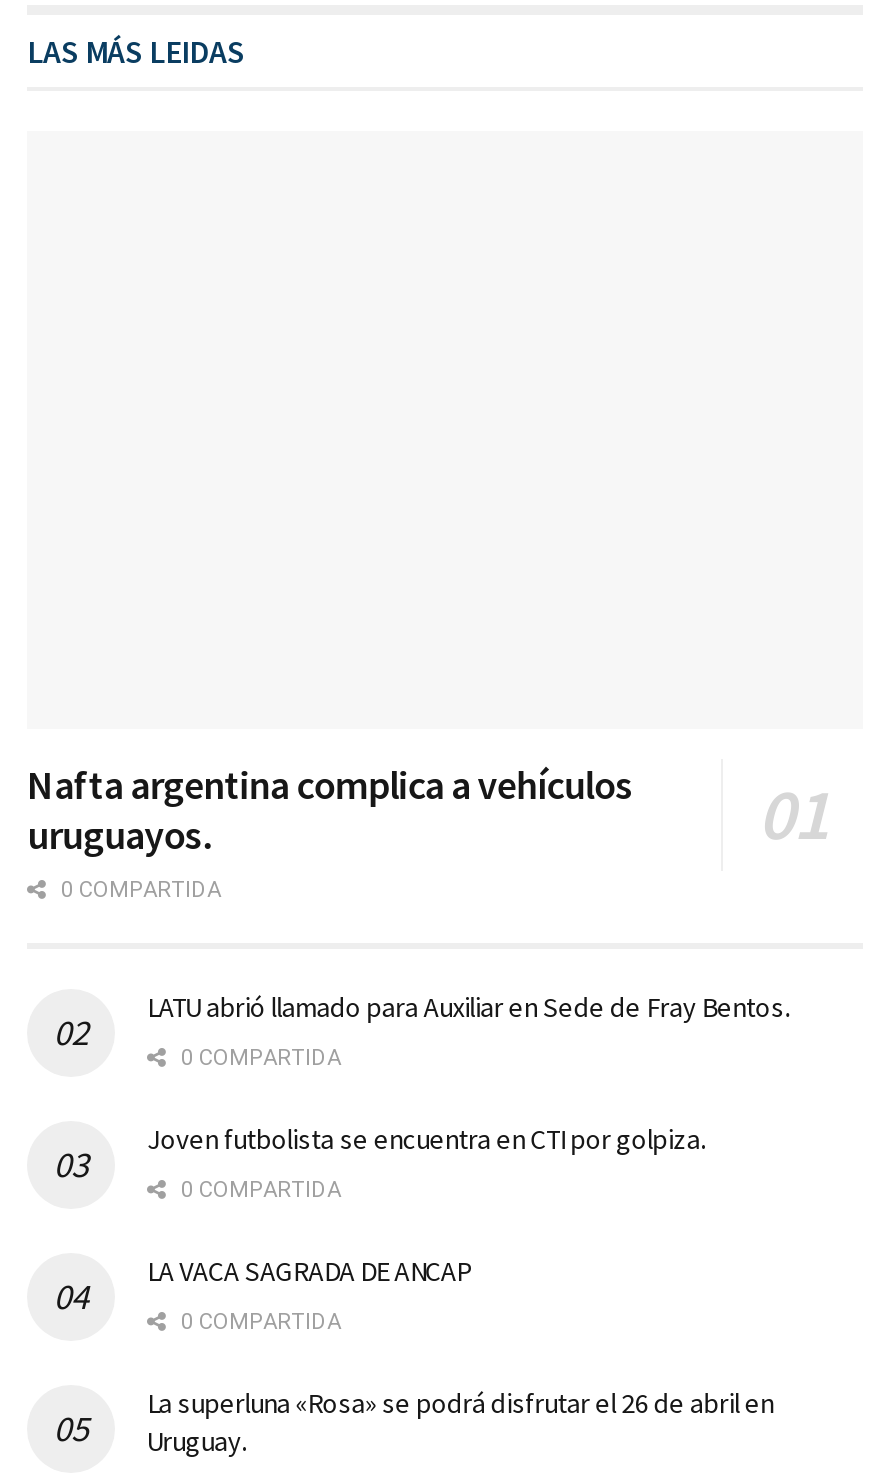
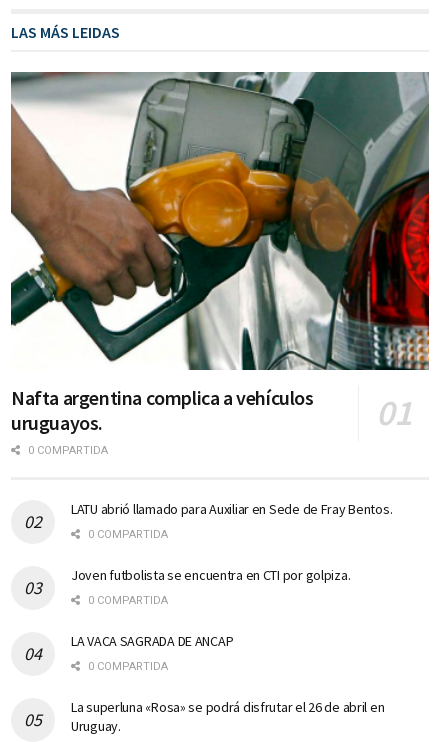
none -> [10,71,430,371] [image]

